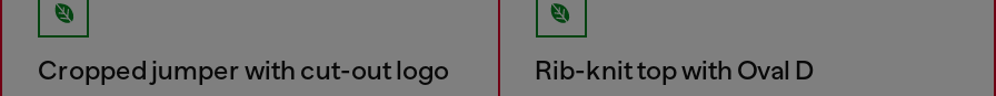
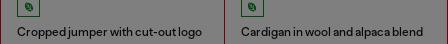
[535,55,815,86] Rib-knit top with Oval D -> [240,25,422,39] Cardigan in wool and alpaca blend

